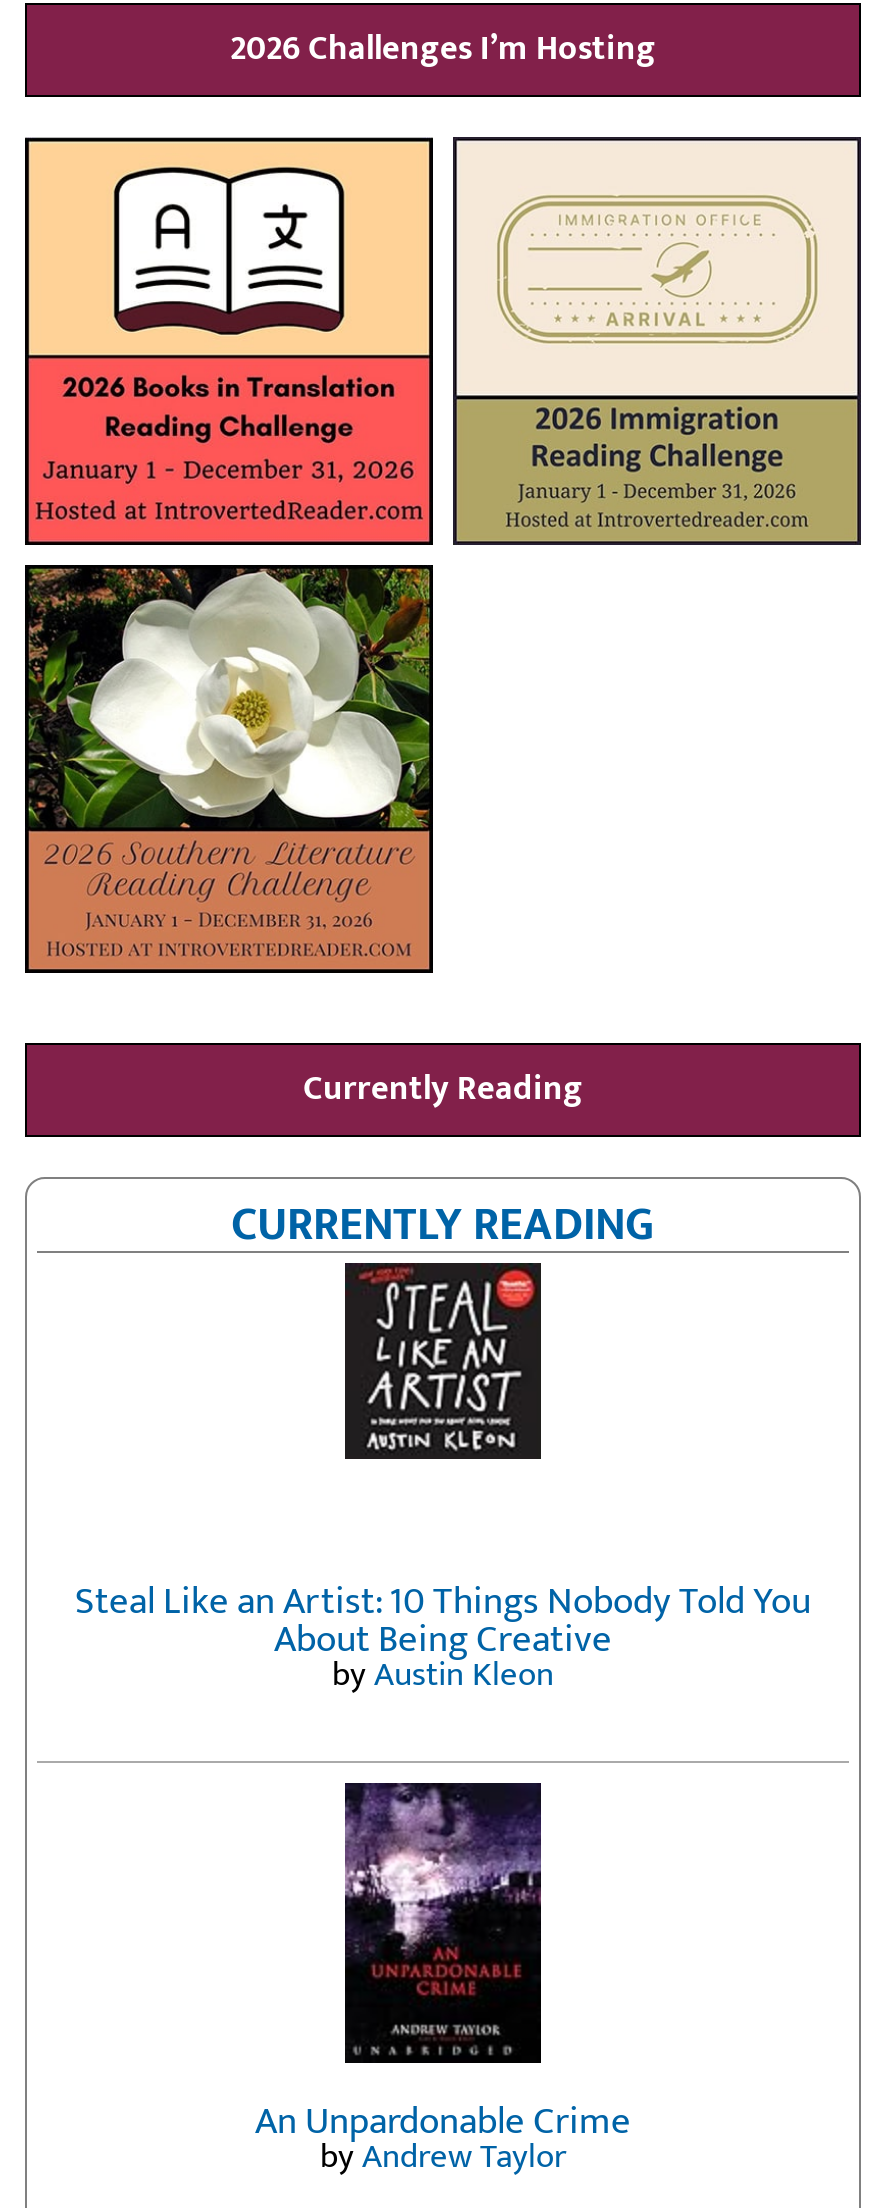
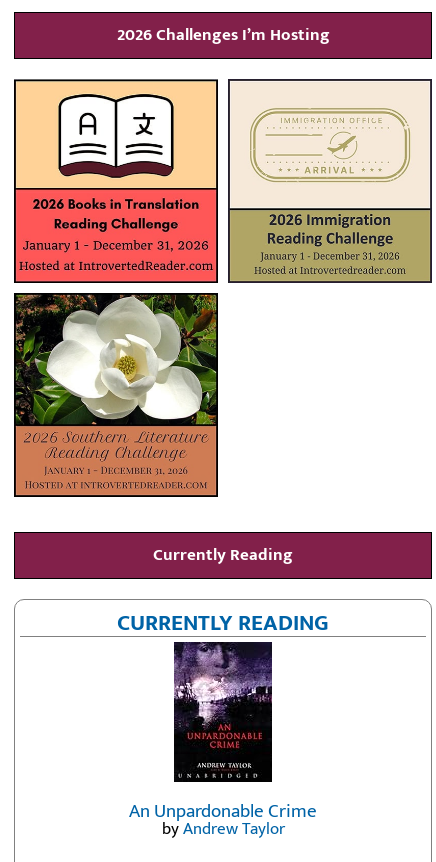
[75,1267,811,1703] [image] | Steal Like an Artist: 10 Things Nobody Told You | About Being Creative | byAustin Kleon -> none

